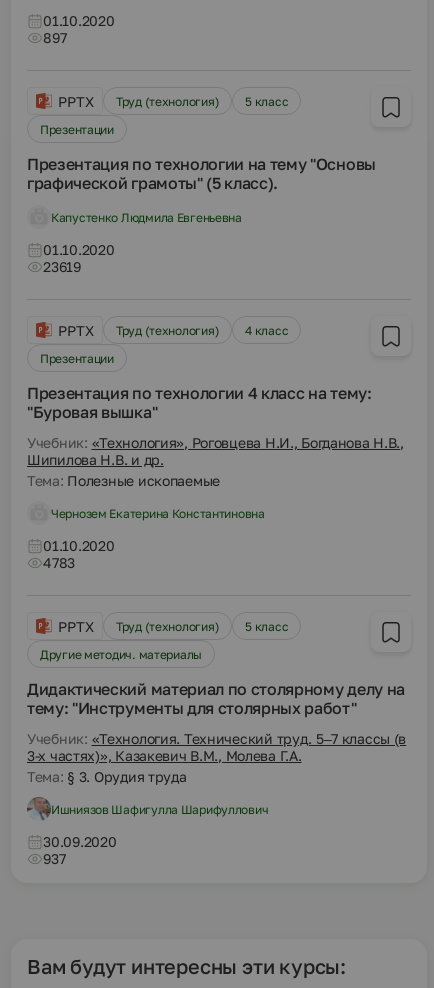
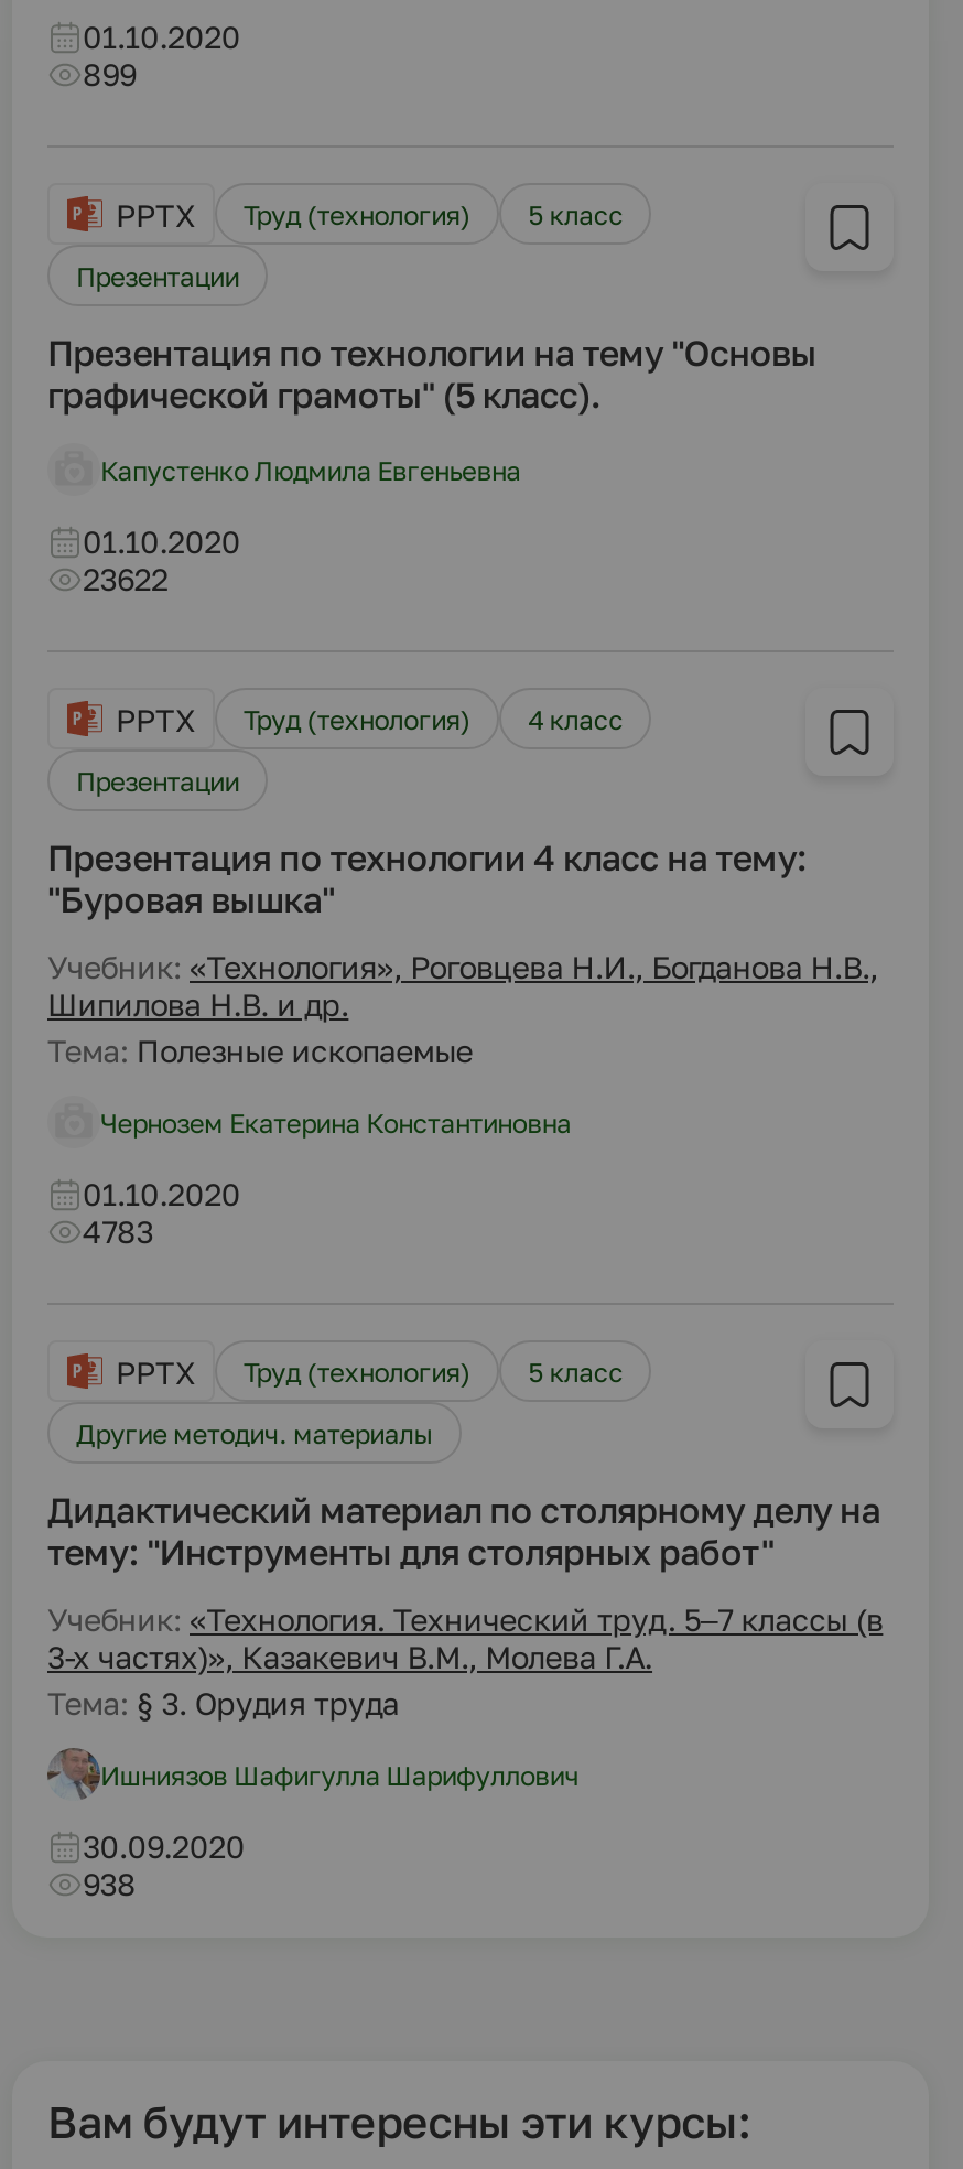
[43,29,66,46] 897 -> [83,55,136,93] 899
[43,258,81,275] 23619 -> [83,560,168,597] 23622
[43,850,65,867] 937 -> [83,1865,136,1902] 938

